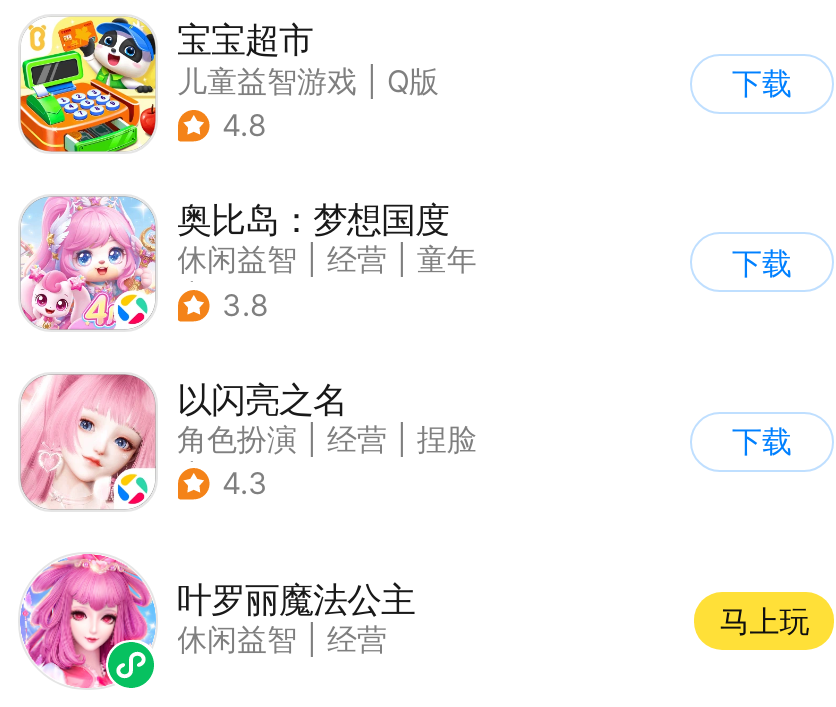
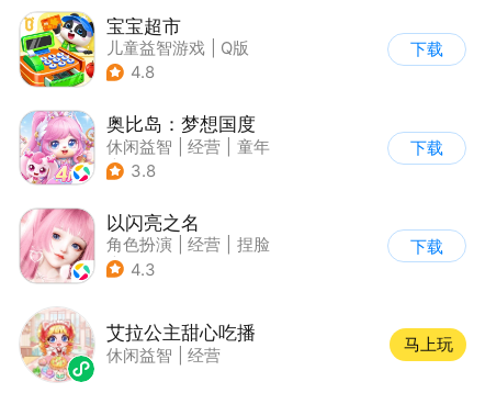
[18,552,415,688] [image] | 叶罗丽魔法公主 -> [20,307,255,381] [image] | 艾拉公主甜心吃播

